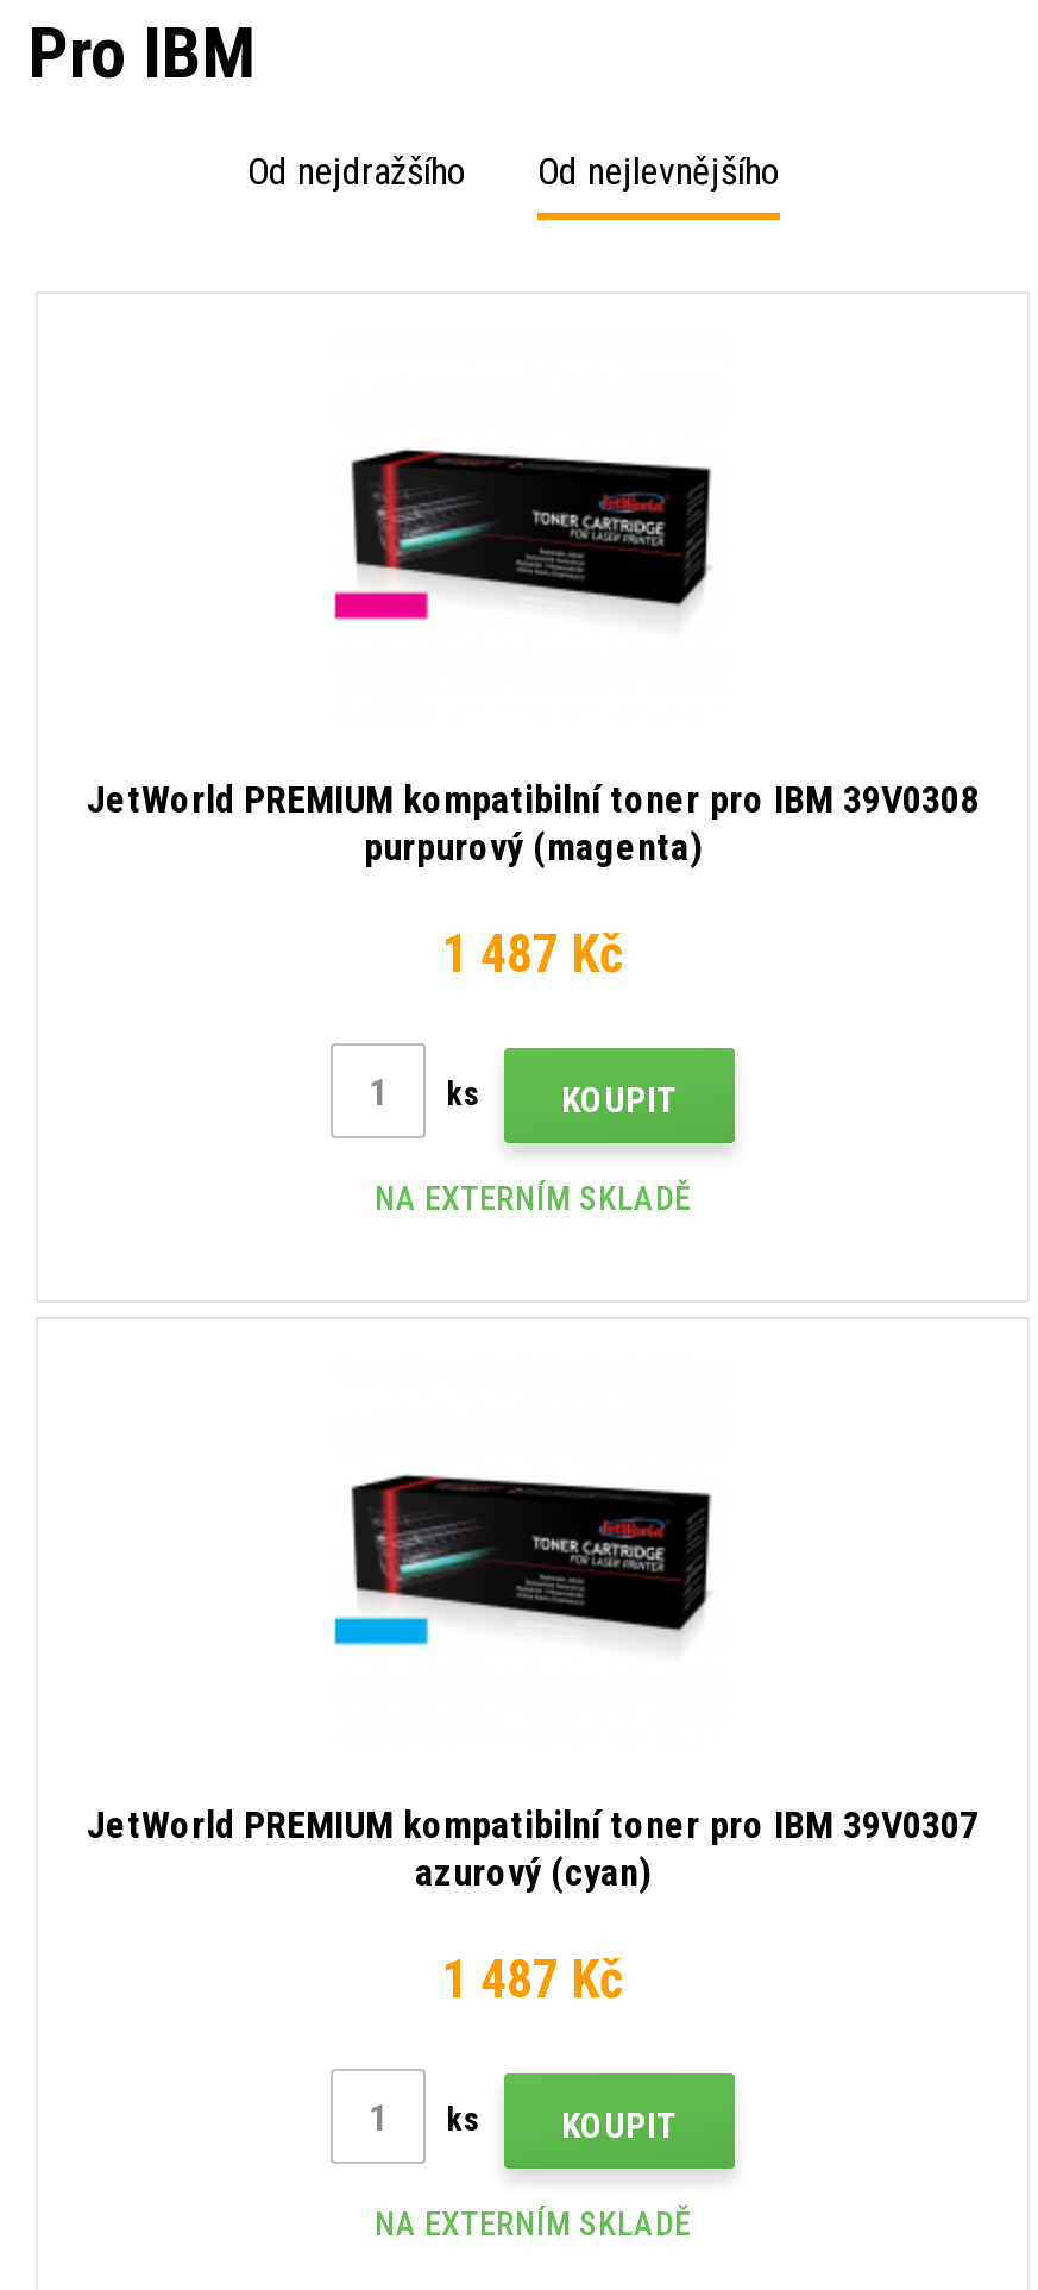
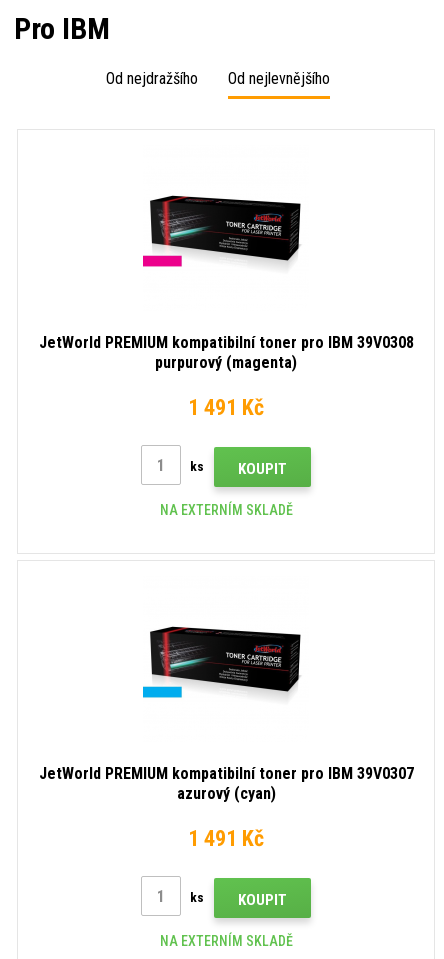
[442,924,623,984] 1 487 Kč -> [188,395,264,420] 1 491 Kč
[442,1950,623,2009] 1 487 Kč -> [188,826,264,851] 1 491 Kč

